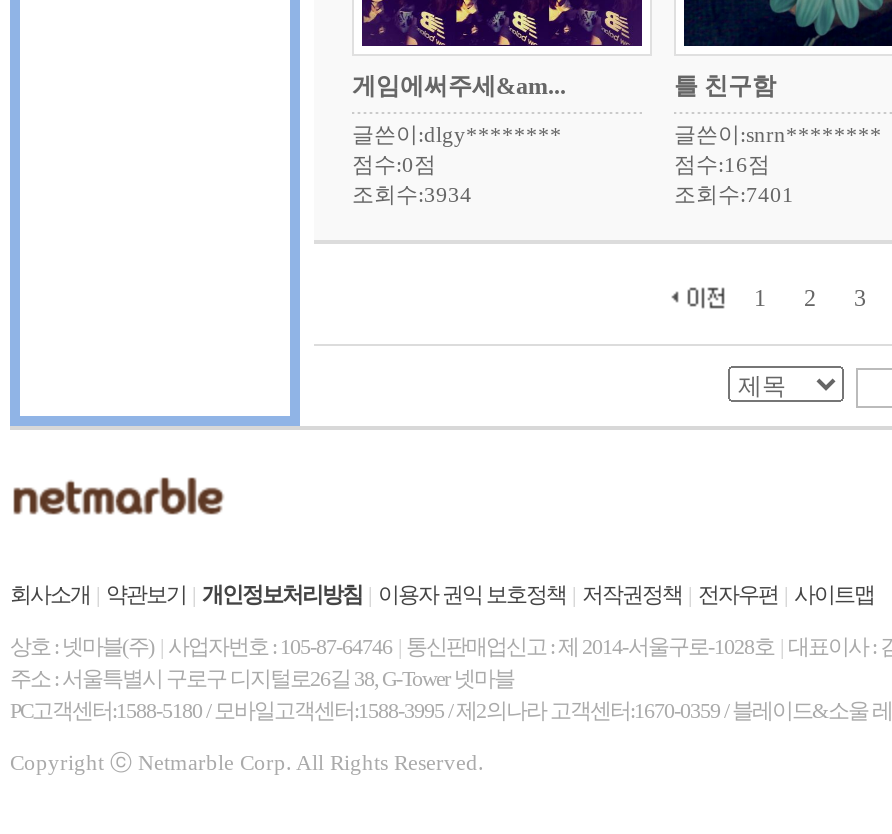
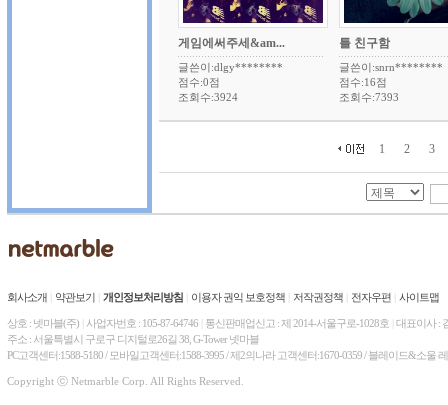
[352,182,472,206] 조회수:3934 -> [178,91,238,103] 조회수:3924
[674,182,794,206] 조회수:7401 -> [339,91,399,103] 조회수:7393

